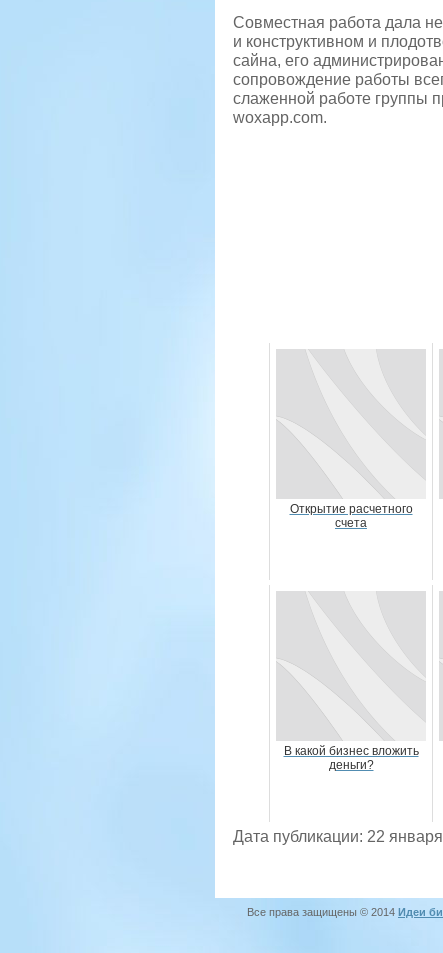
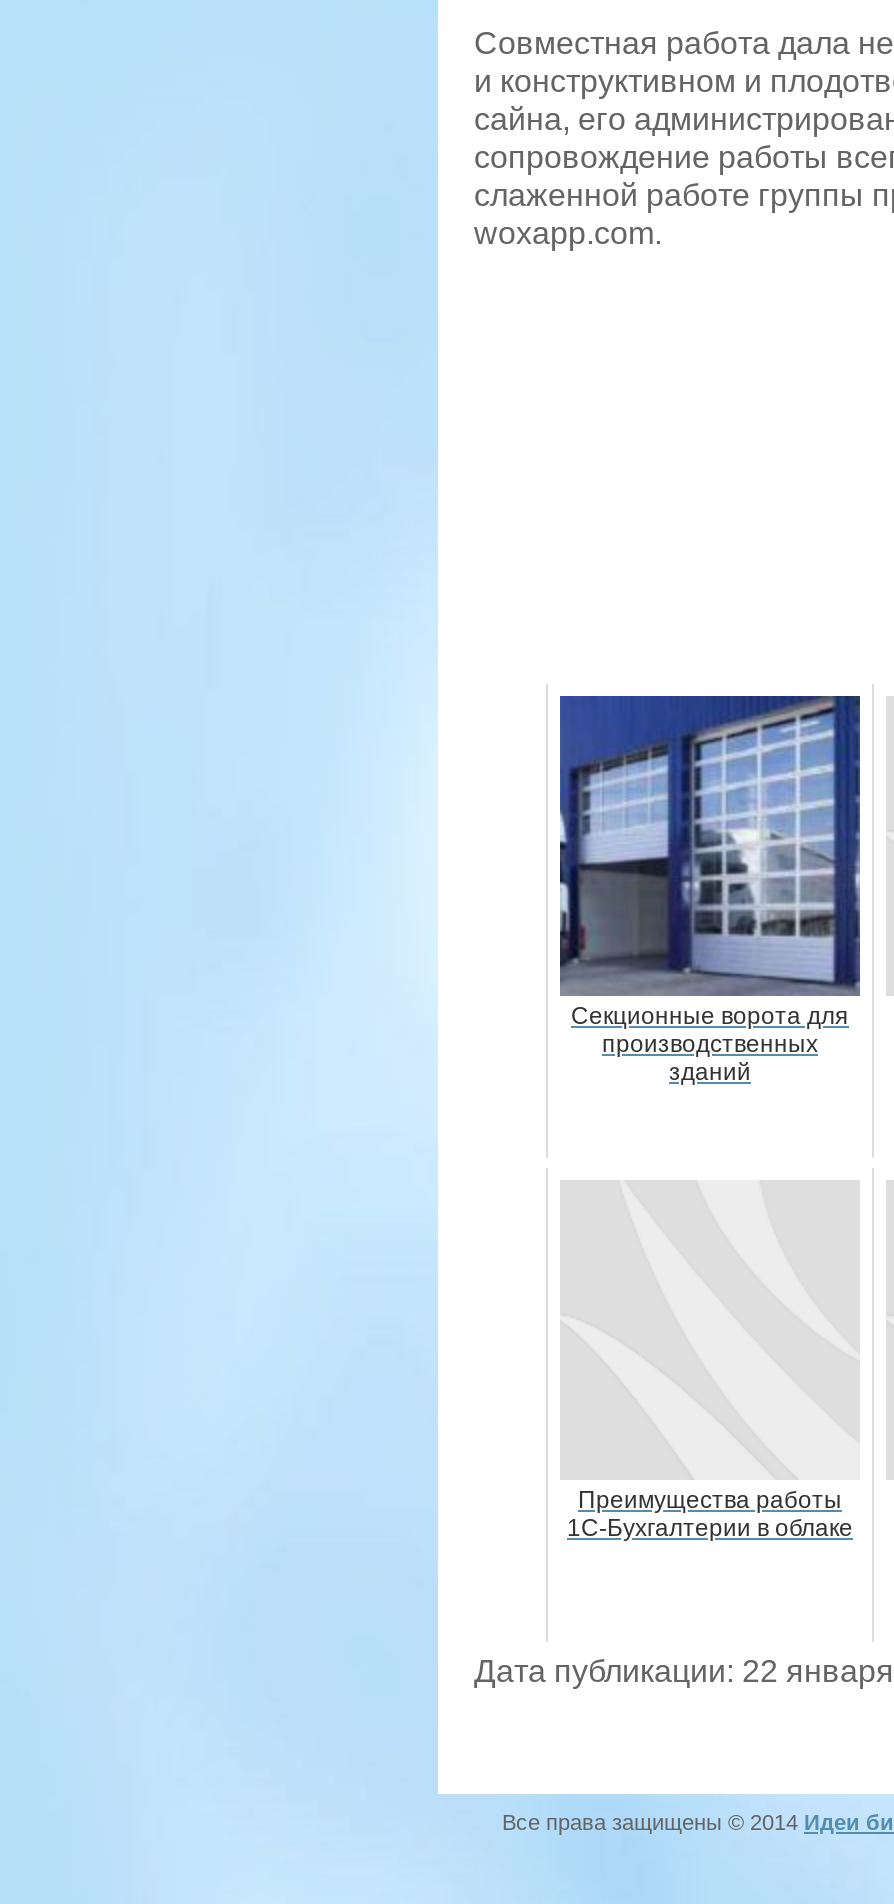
none -> [558,694,862,988] [image]
[289,502,412,530] Открытие расчетного | счета -> [571,1002,849,1086] Секционные ворота для | производственных | зданий
[283,744,418,772] В какой бизнес вложить | деньги? -> [567,1486,853,1542] Преимущества работы | 1С-Бухгалтерии в облаке

